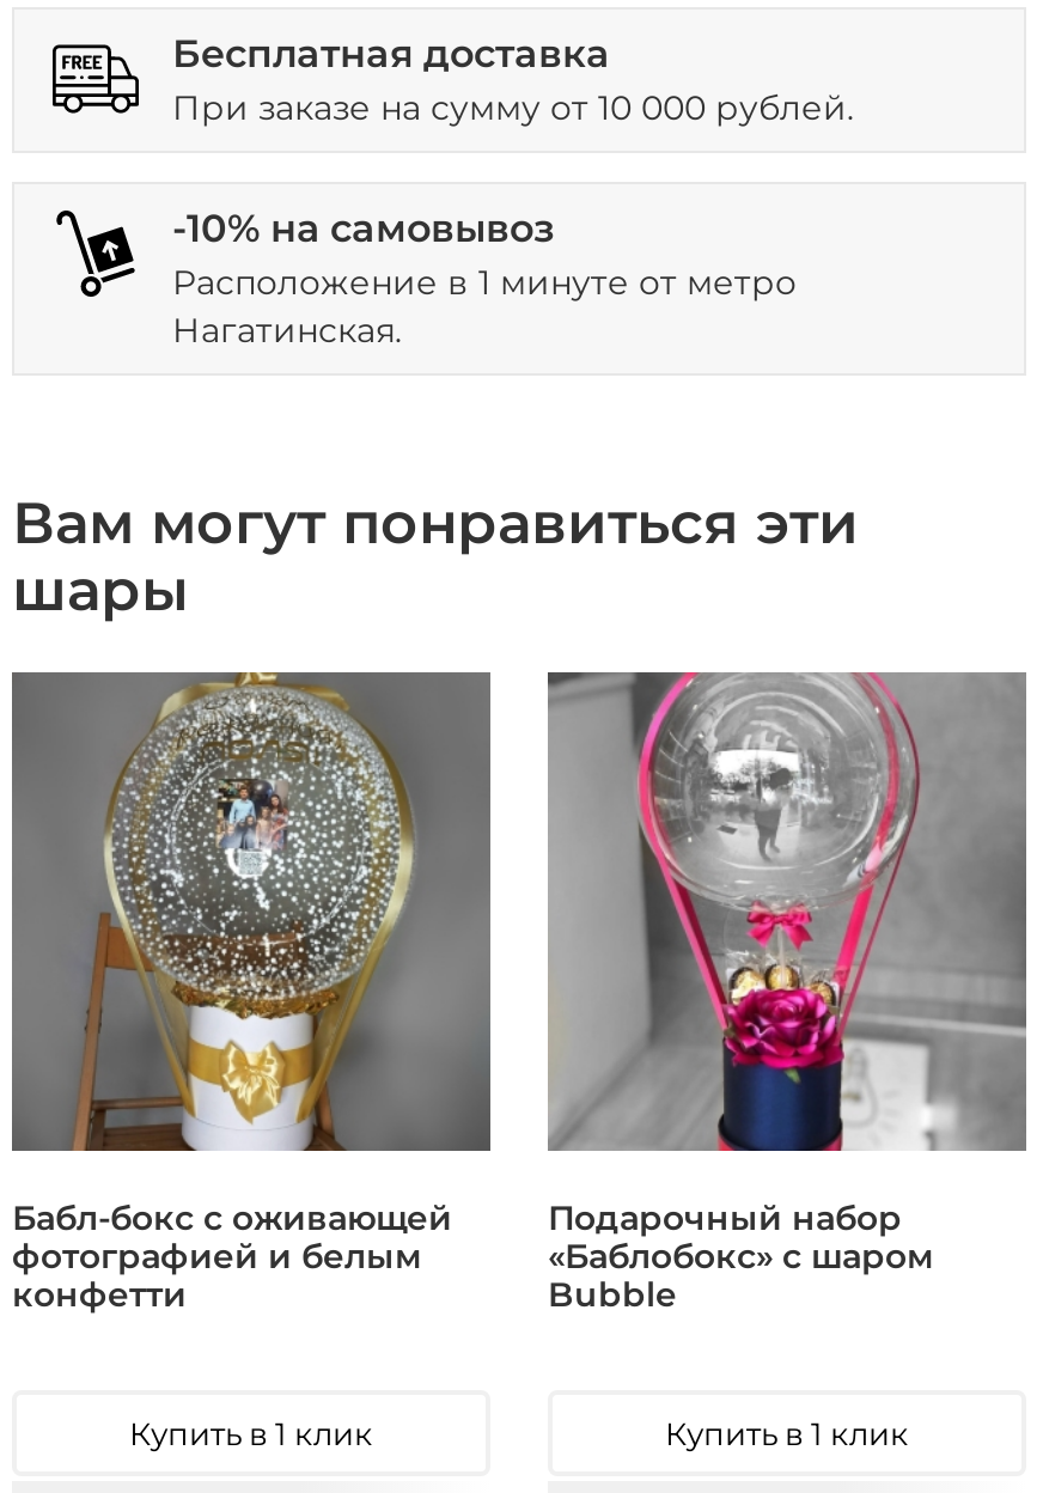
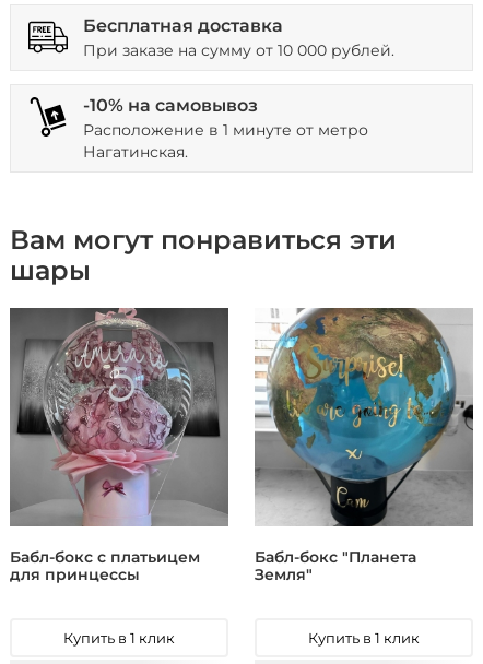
[12,672,490,1315] [image] | Бабл-бокс с оживающей | фотографией и белым | конфетти -> [10,308,228,584] [image] | Бабл-бокс с платьицем | для принцессы
[545,670,1026,1315] [image] | Подарочный набор | «Баблобокс» с шаром | Bubble -> [255,307,473,584] [image] | Бабл-бокс "Планета | Земля"

